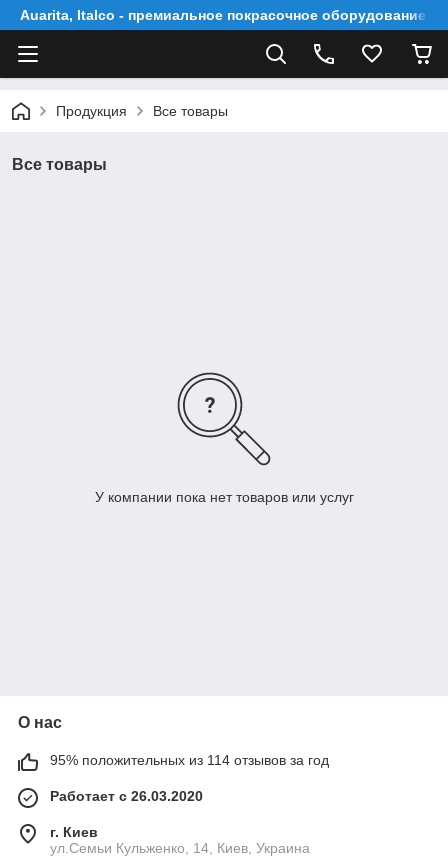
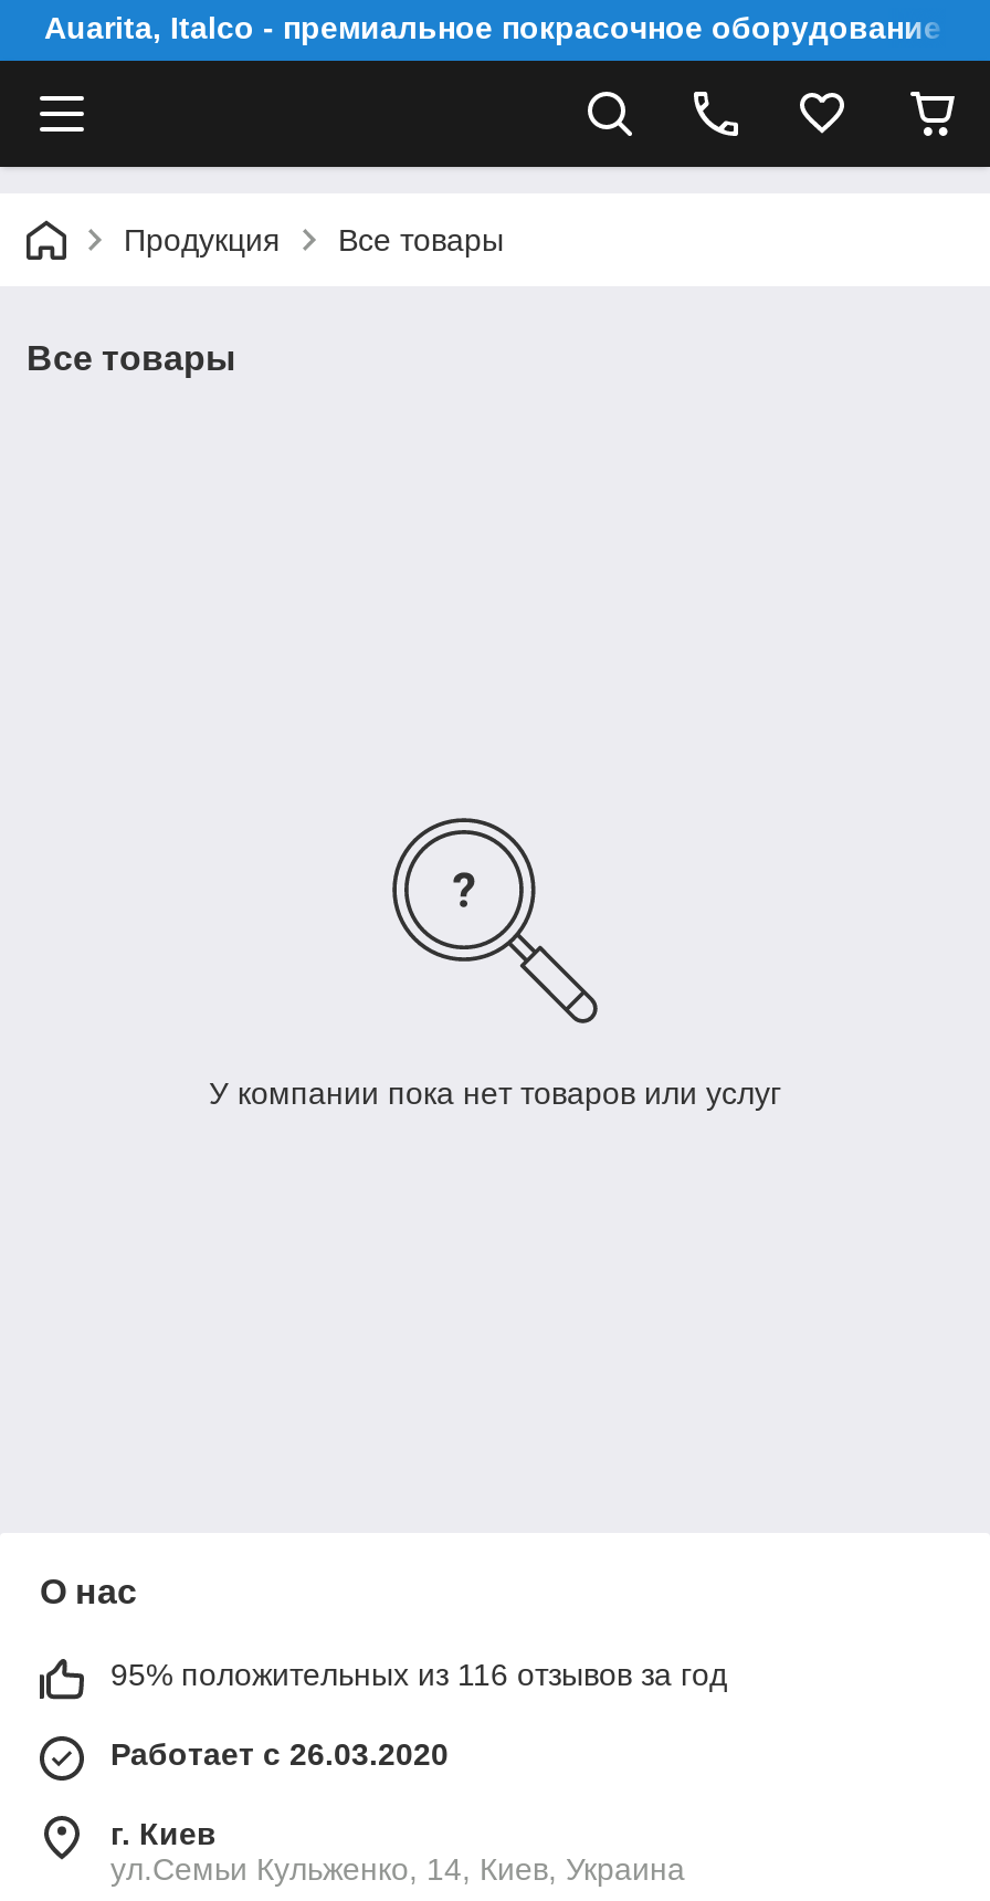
[50,752,329,768] 95% положительных из 114 отзывов за год -> [110,1658,727,1693] 95% положительных из 116 отзывов за год

